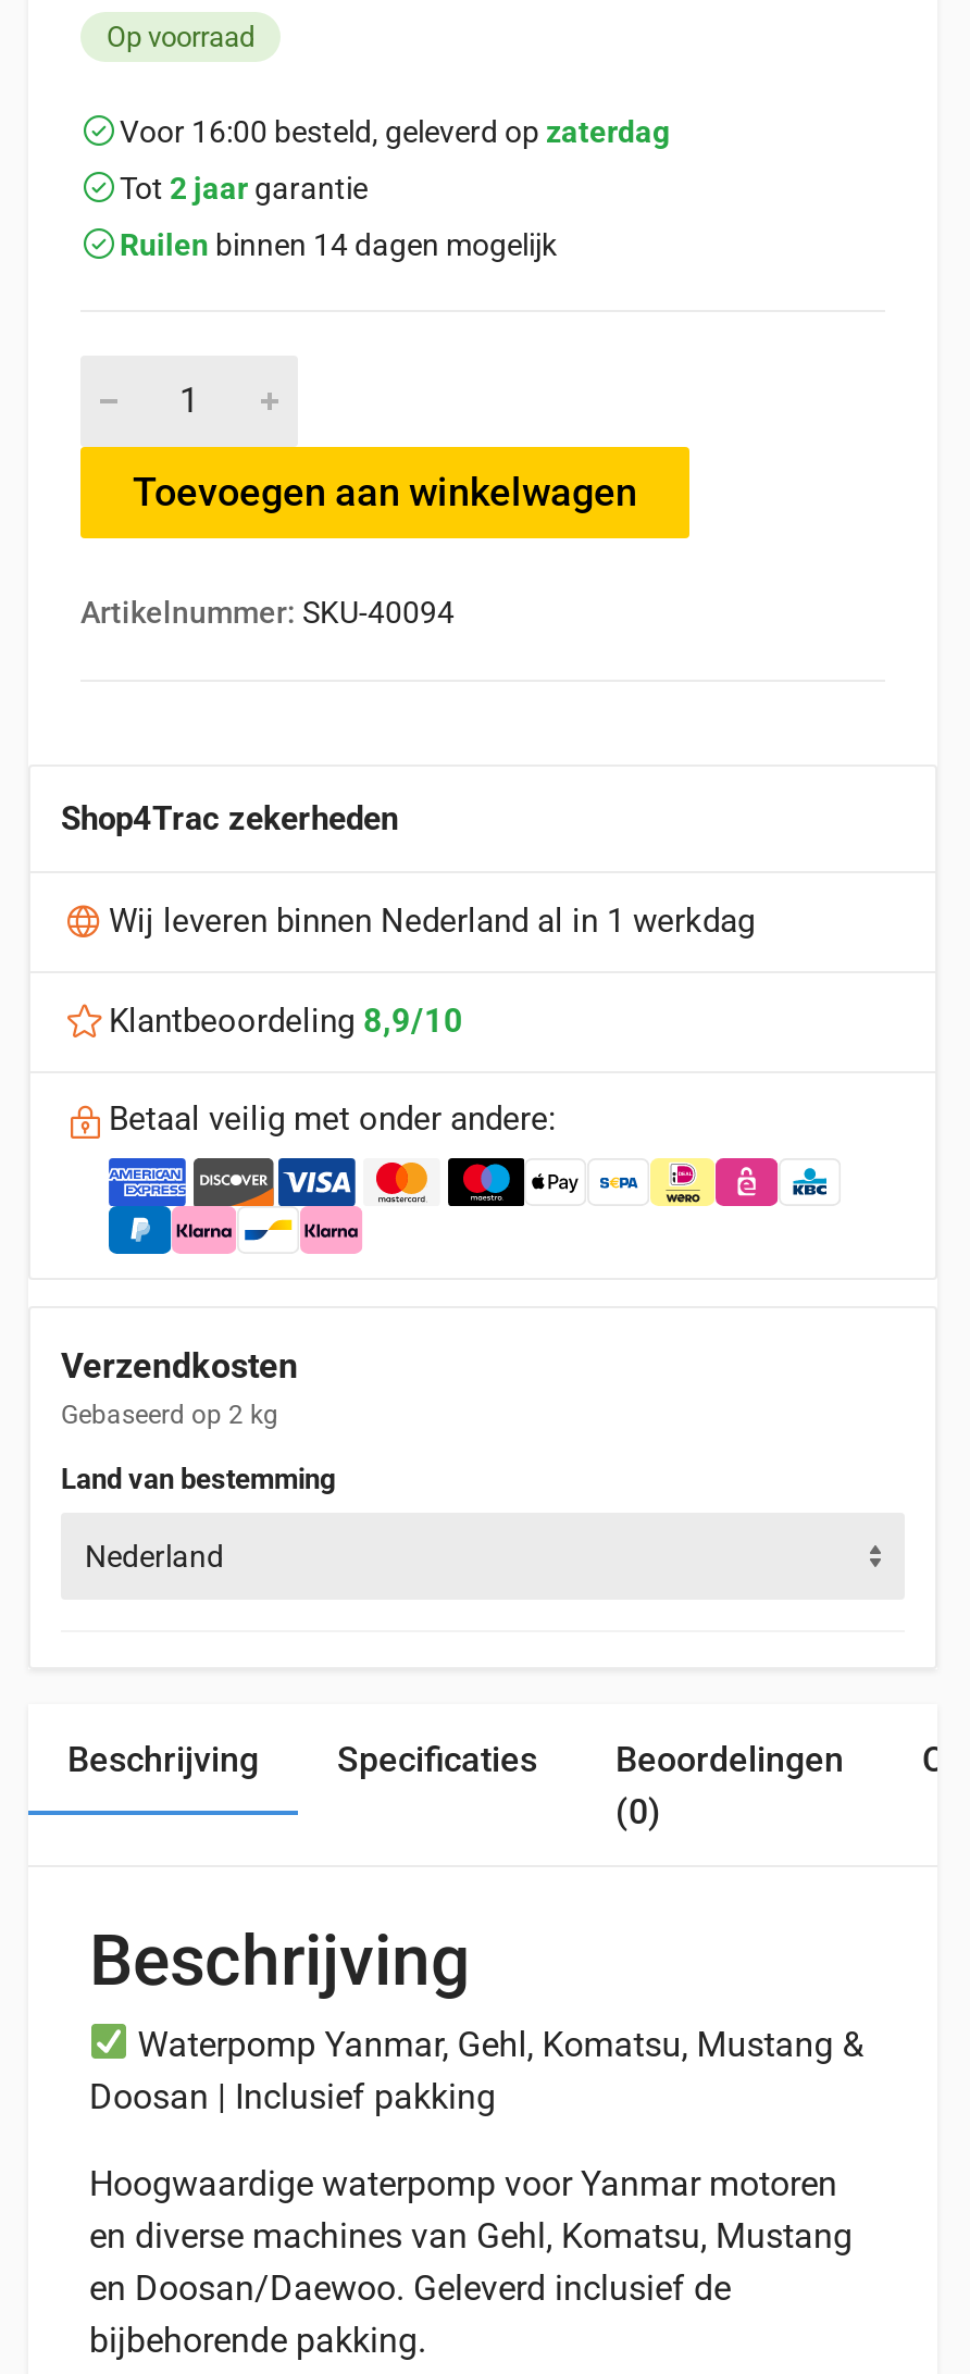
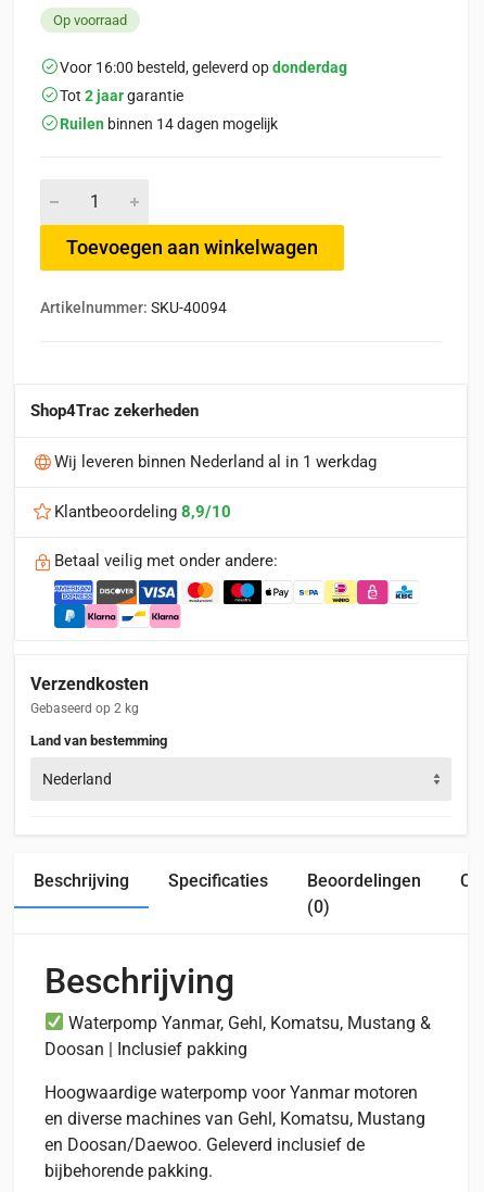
[120,113,670,148] Voor 16:00 besteld, geleverd op zaterdag -> [60,58,347,76] Voor 16:00 besteld, geleverd op donderdag

